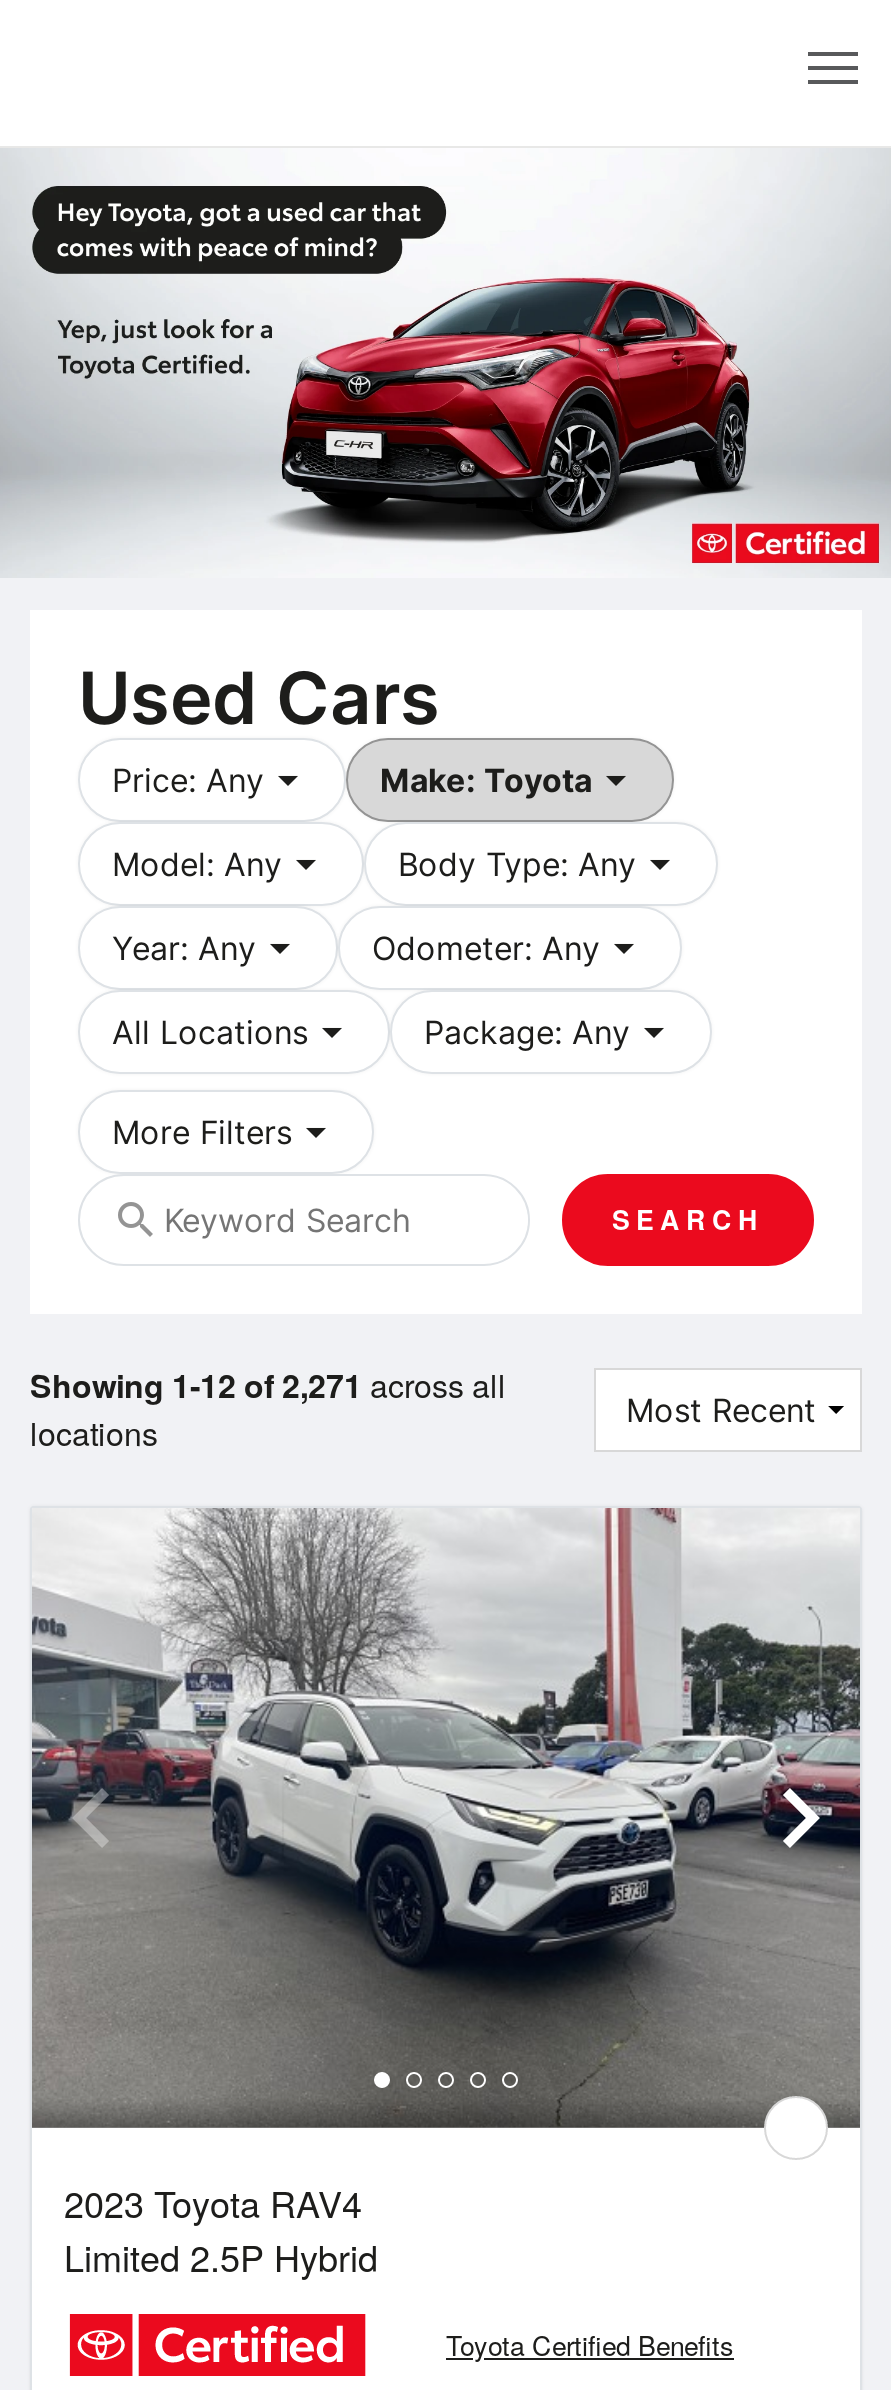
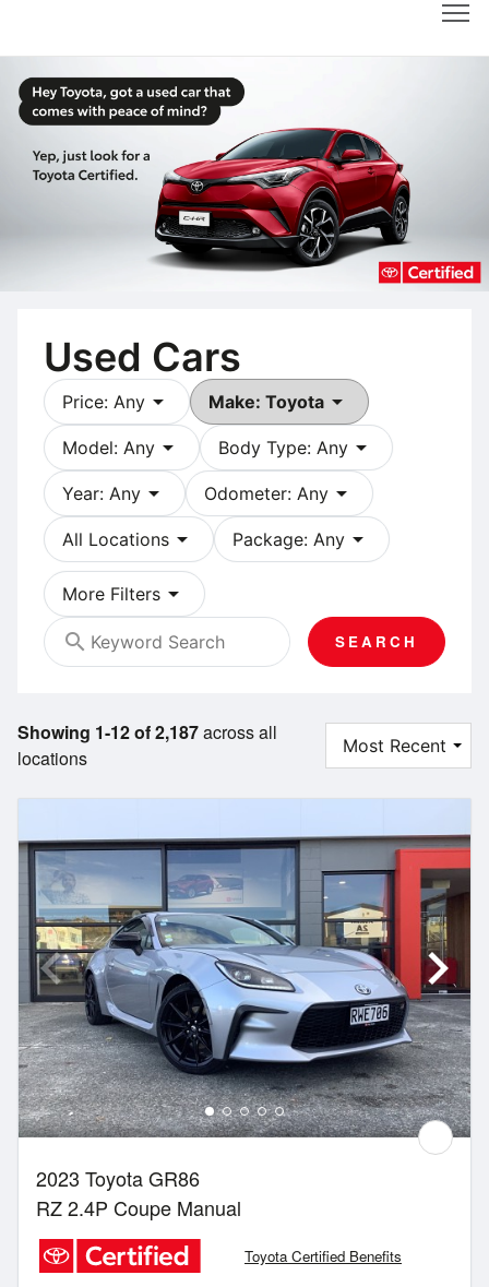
[30,1361,506,1407] Showing 1-12 of 2,271 across all -> [17,719,277,744] Showing 1-12 of 2,187 across all
[32,1506,860,2282] [image] | 2023 Toyota RAV4 | Limited 2.5P Hybrid -> [19,799,472,1222] [image] | 2023 Toyota GR86 | RZ 2.4P Coupe Manual

